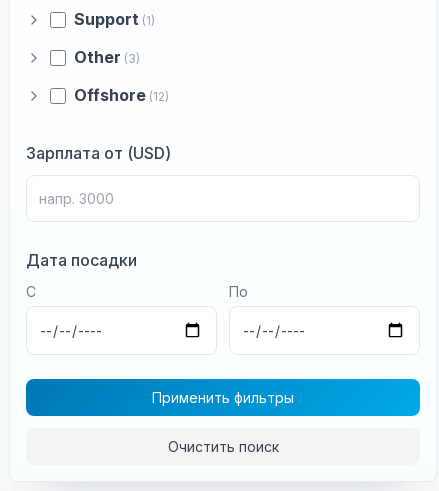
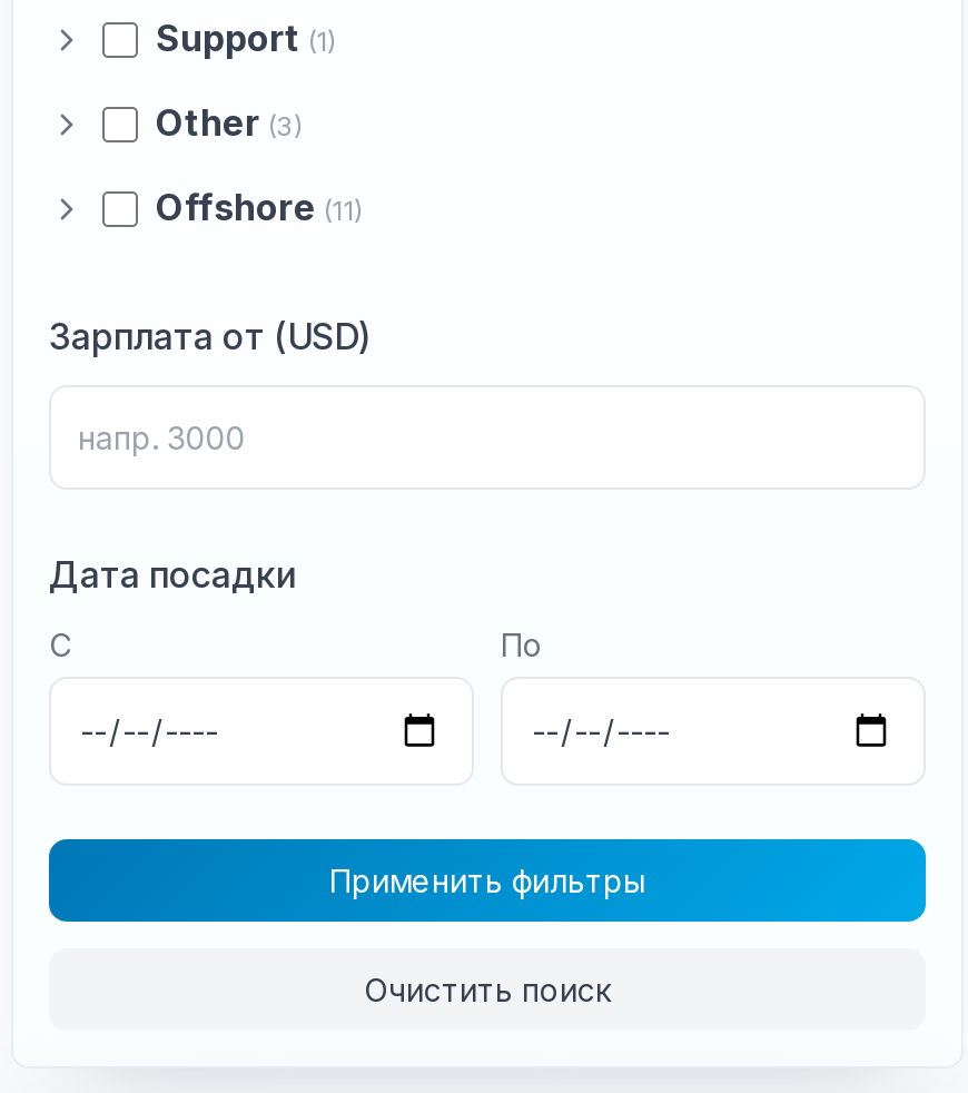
[74,85,169,105] Offshore (12) -> [156,185,363,229] Offshore (11)

